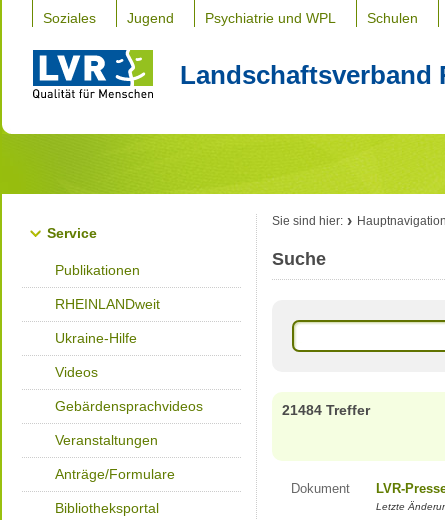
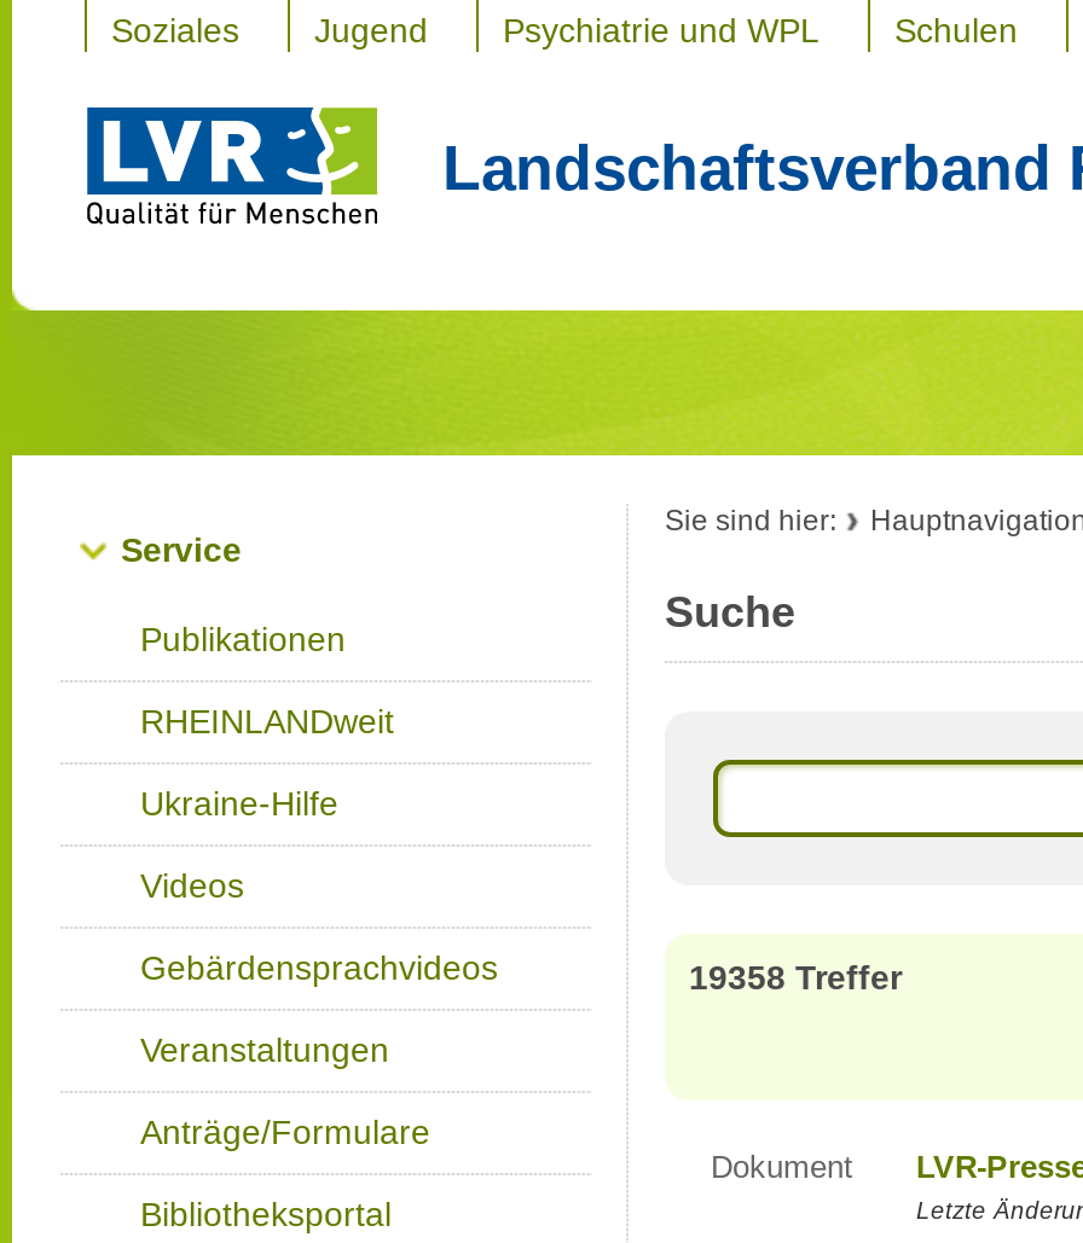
[282,402,370,418] 21484 Treffer -> [689,958,902,997] 19358 Treffer

